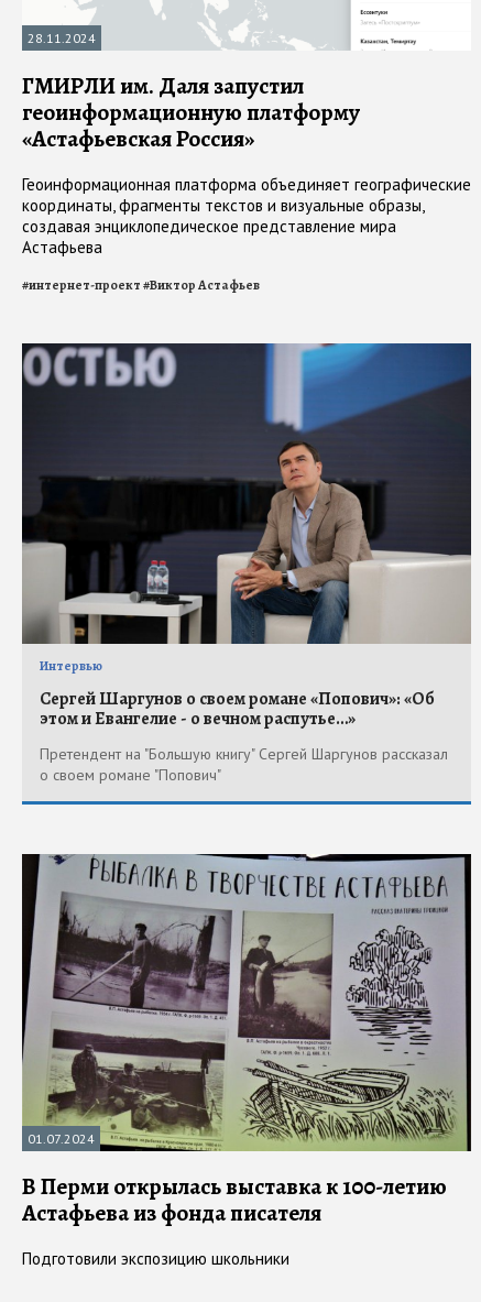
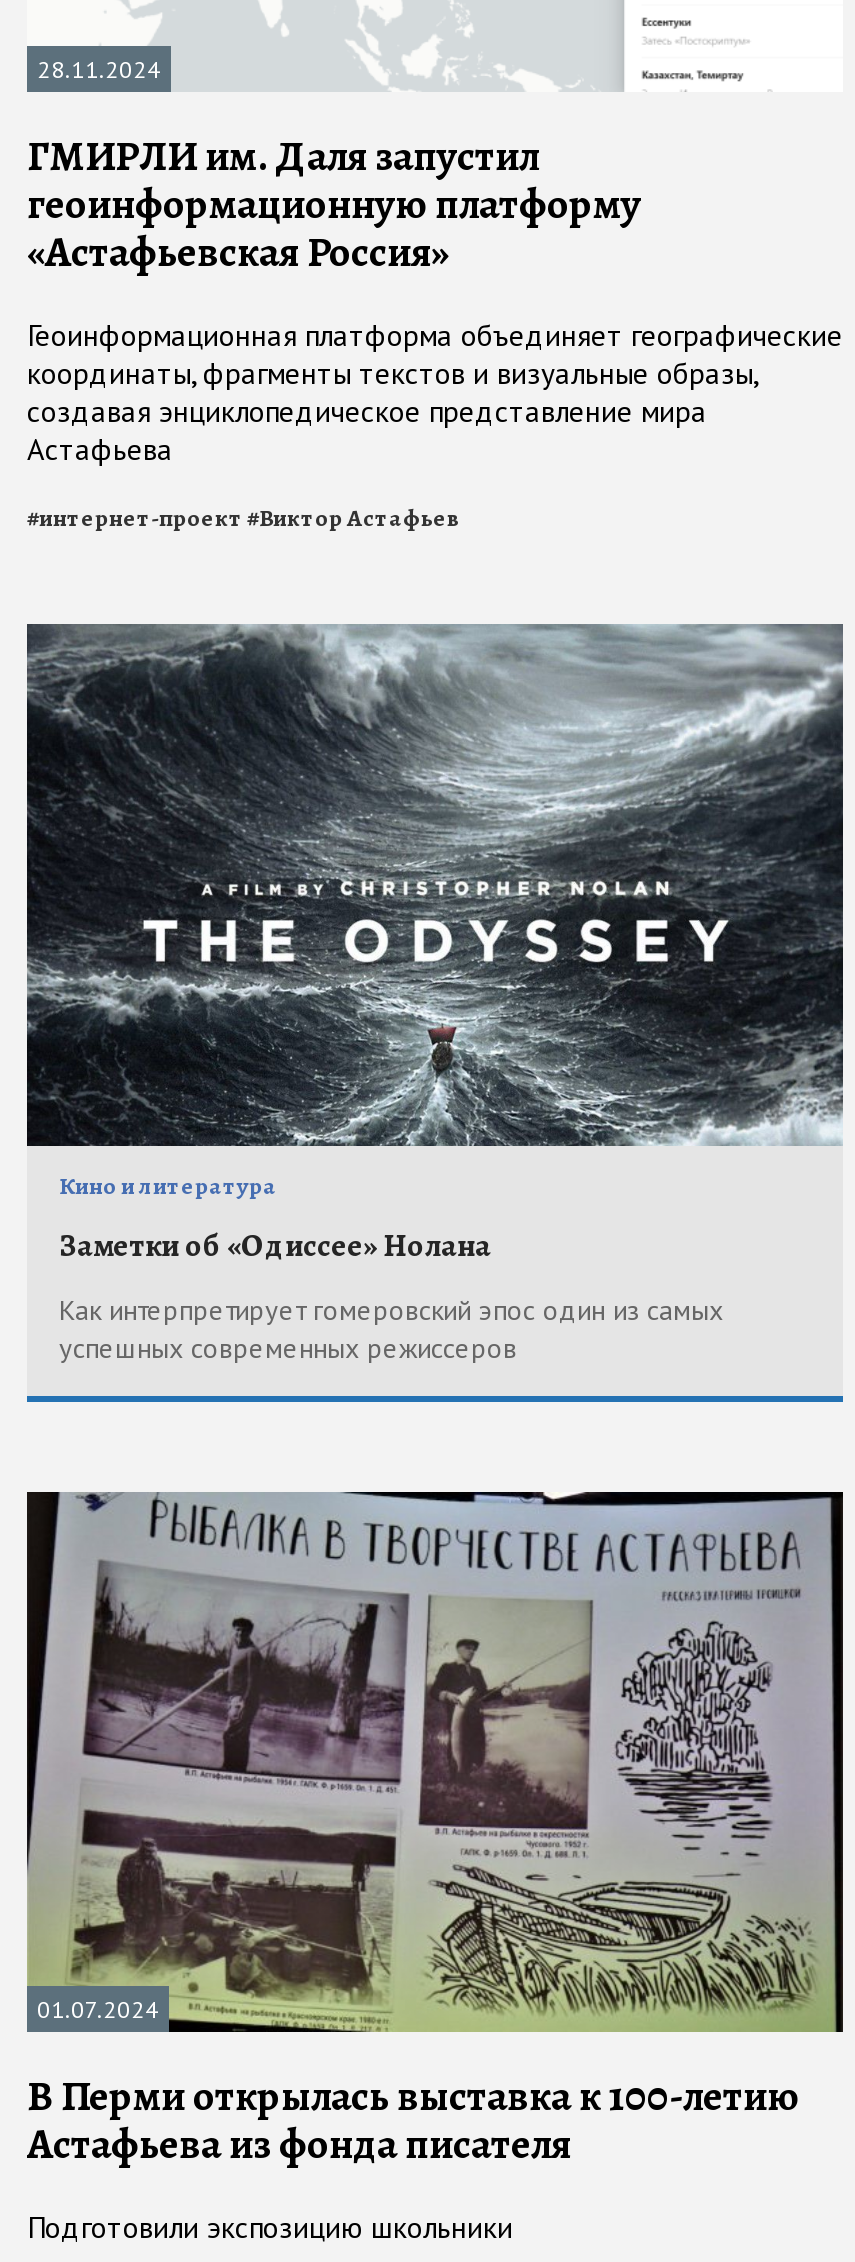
[22,343,471,674] [image] | Интервью -> [27,624,843,1202] [image] | Кино и литература
[40,686,435,730] Сергей Шаргунов о своем романе «Попович»: «Об | этом и Евангелие - о вечном распутье…» -> [59,1224,491,1268] Заметки об «Одиссее» Нолана
[40,744,448,784] Претендент на "Большую книгу" Сергей Шаргунов рассказал | о своем романе "Попович" -> [59,1292,723,1366] Как интерпретирует гомеровский эпос один из самых | успешных современных режиссеров

